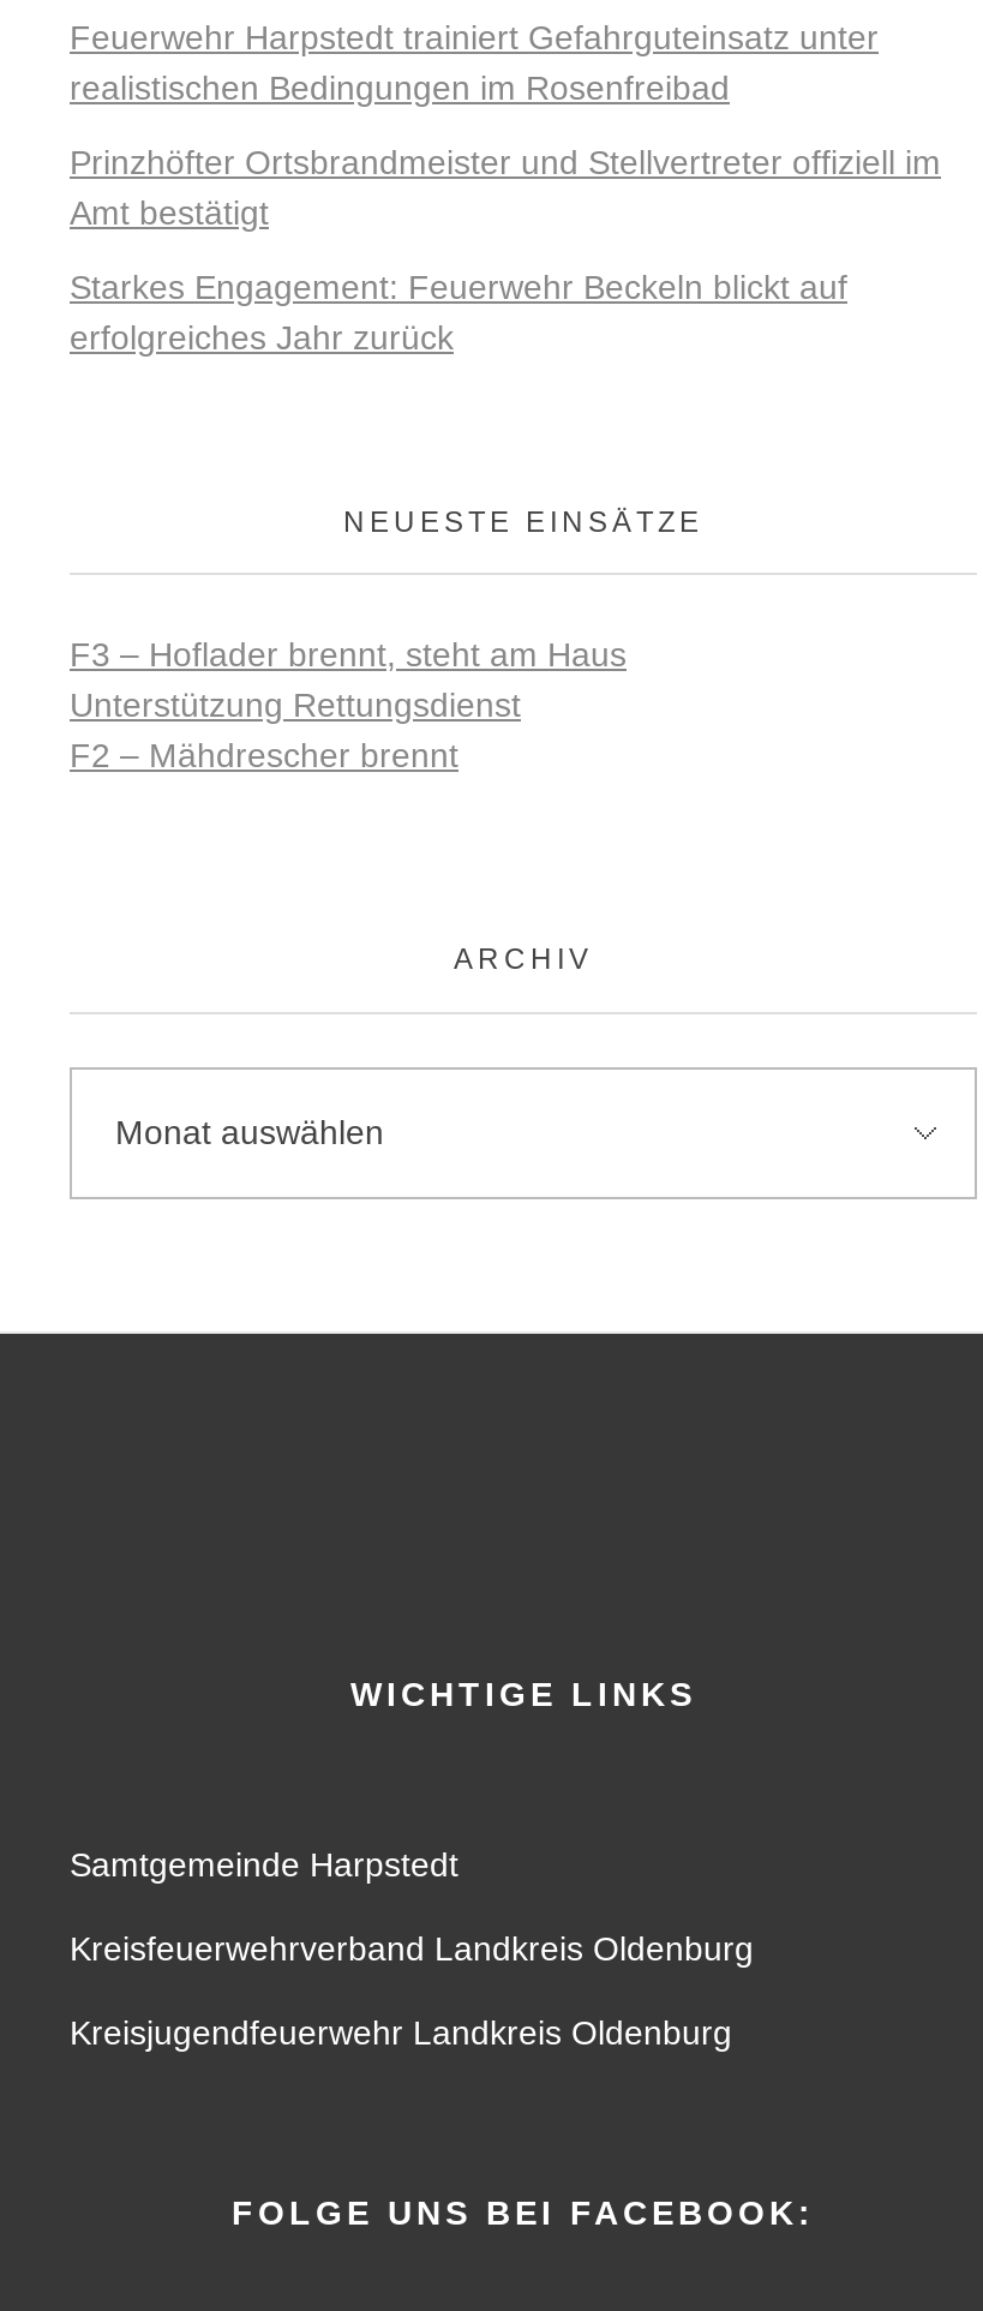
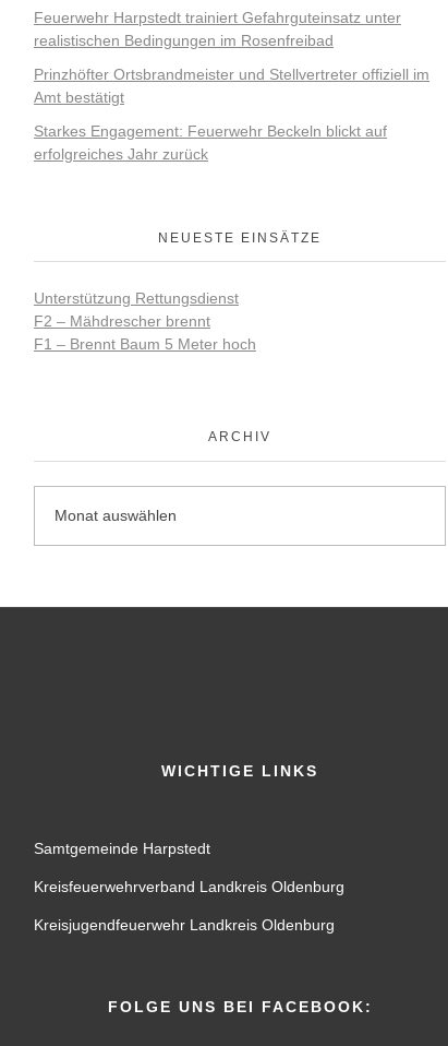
[70,635,627,673] F3 – Hoflader brennt, steht am Haus -> none
moved [70,685,521,774] -> [34,289,239,330]: Unterstützung Rettungsdienst | F2 – Mähdrescher brennt
none -> [34,335,256,353] F1 – Brennt Baum 5 Meter hoch

